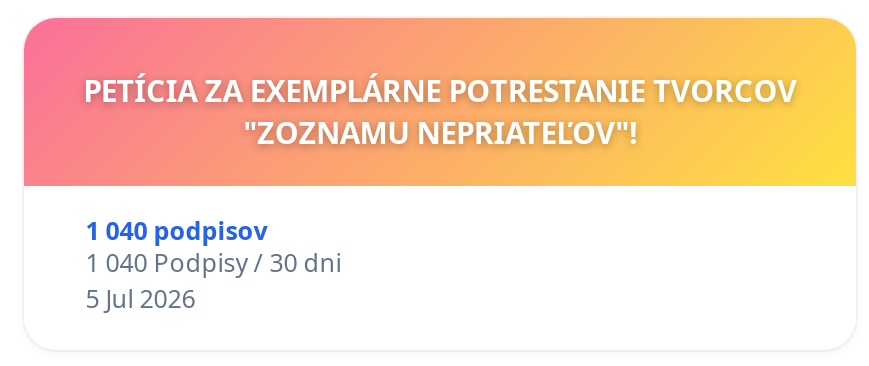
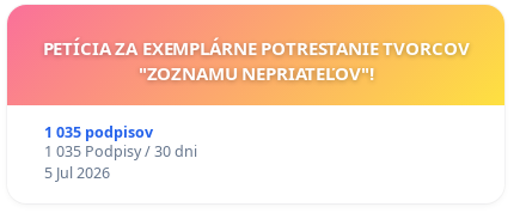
[86,213,268,247] 1 040 podpisov -> [44,123,153,143] 1 035 podpisov
[86,245,342,279] 1 040 Podpisy / 30 dni -> [44,142,197,162] 1 035 Podpisy / 30 dni

